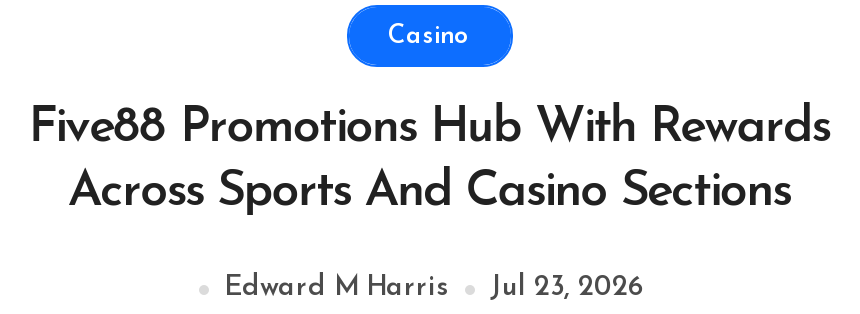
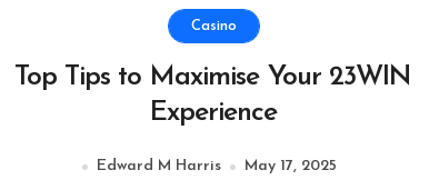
[29,103,829,217] Five88 Promotions Hub With Rewards | Across Sports And Casino Sections -> [15,63,412,127] Top Tips to Maximise Your 23WIN | Experience
[224,273,644,303] Edward M Harris Jul 23, 2026 -> [96,158,336,174] Edward M Harris May 17, 2025

